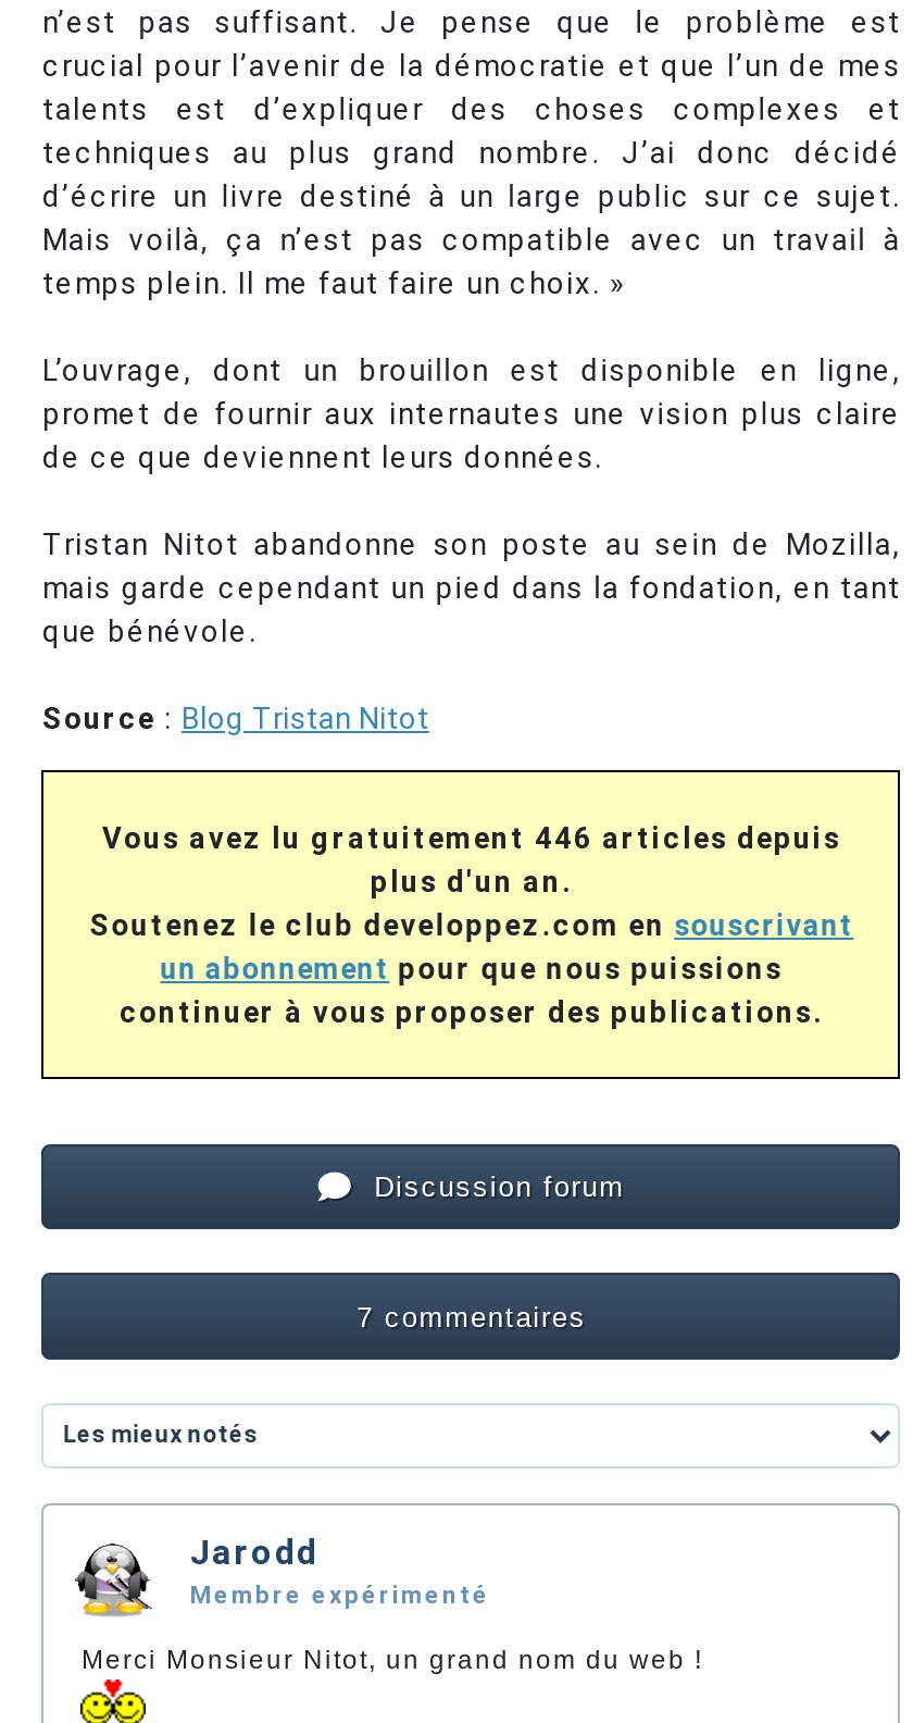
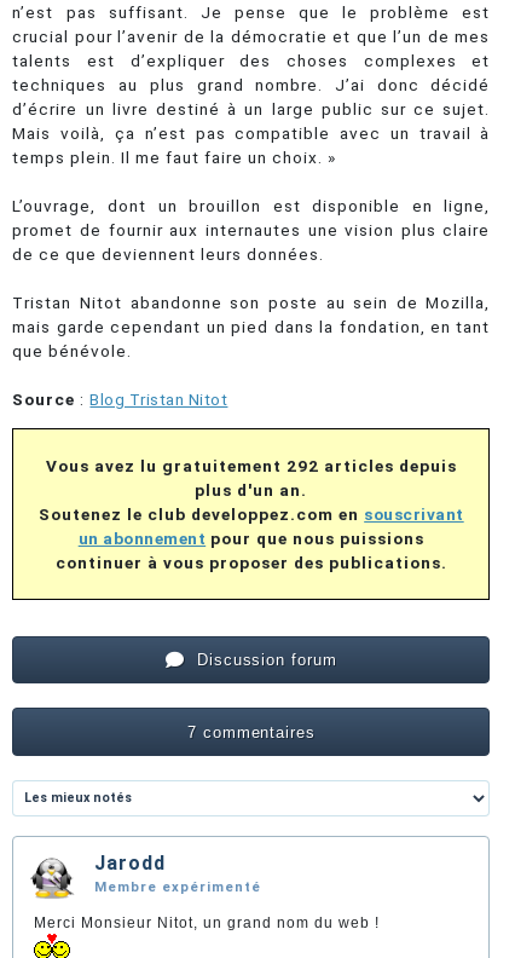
[102,820,841,855] Vous avez lu gratuitement 446 articles depuis -> [46,456,457,475] Vous avez lu gratuitement 292 articles depuis

